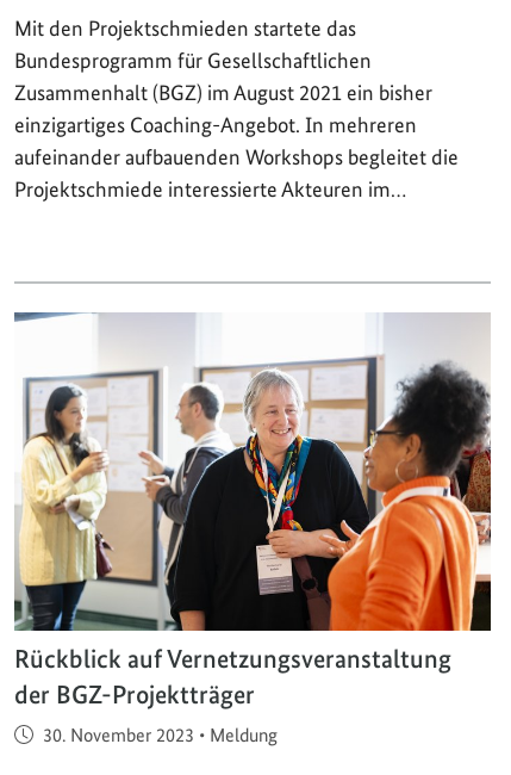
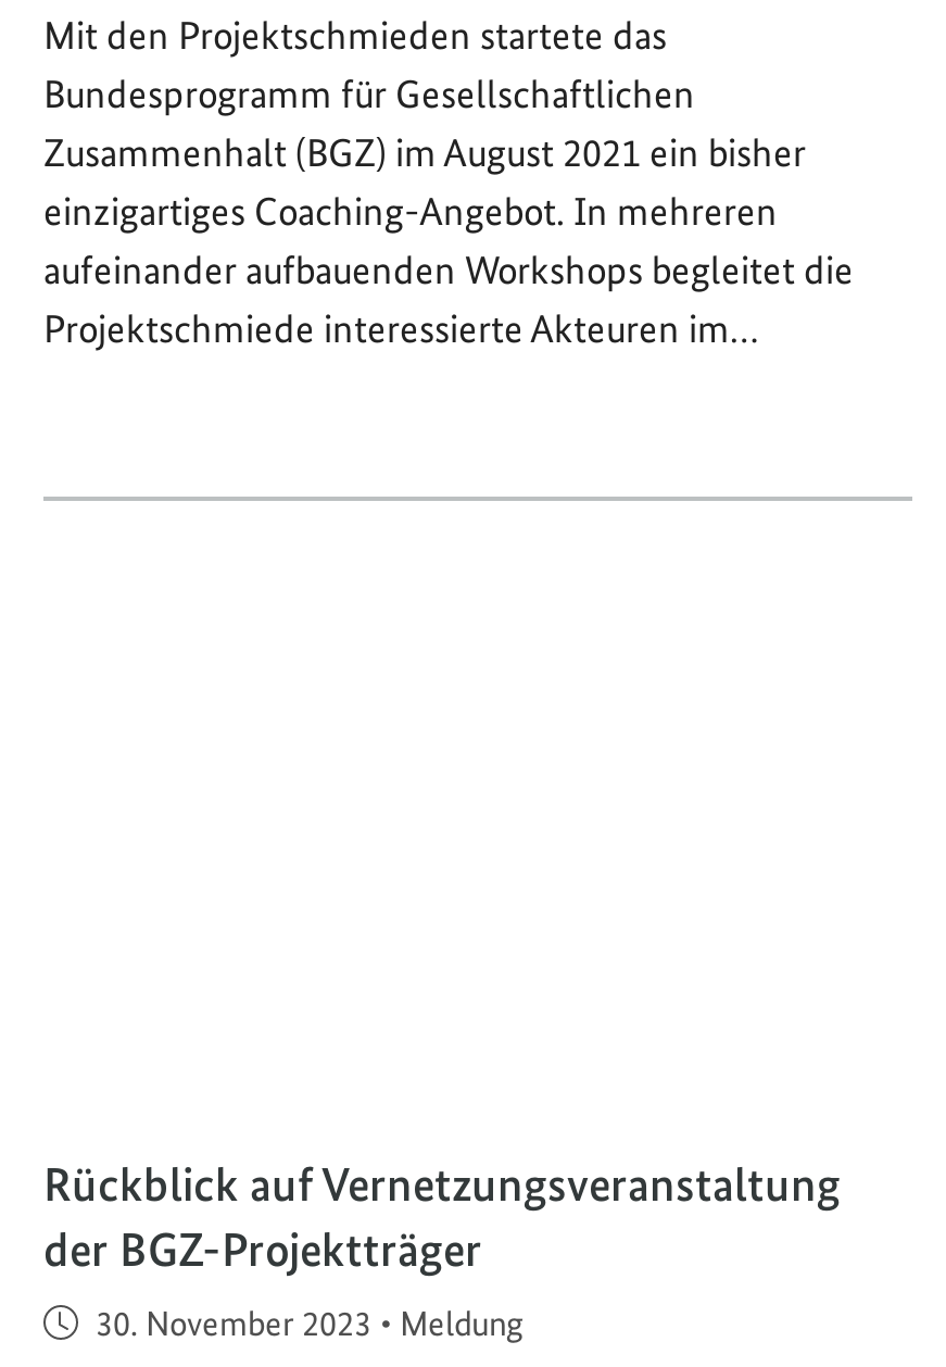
[13,311,492,632] [image] -> none

